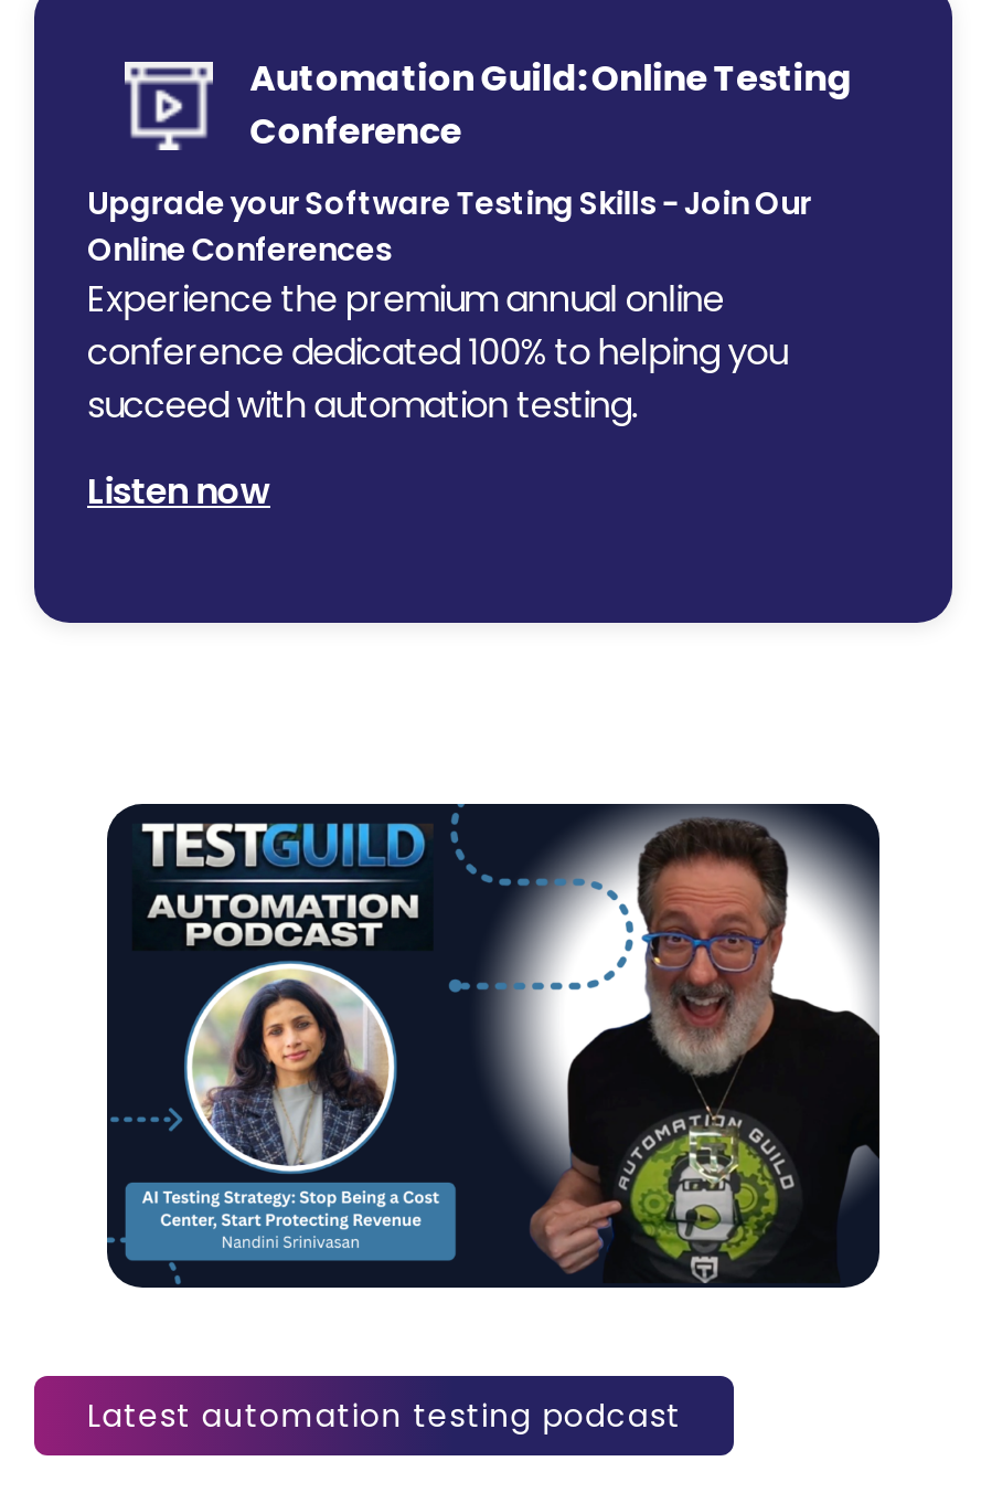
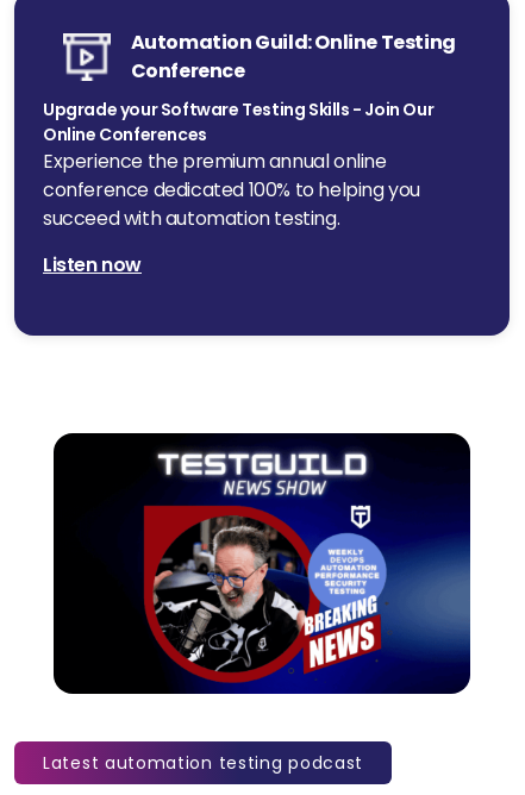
[105,802,882,1288] [image] -> [52,433,471,694] [image]

